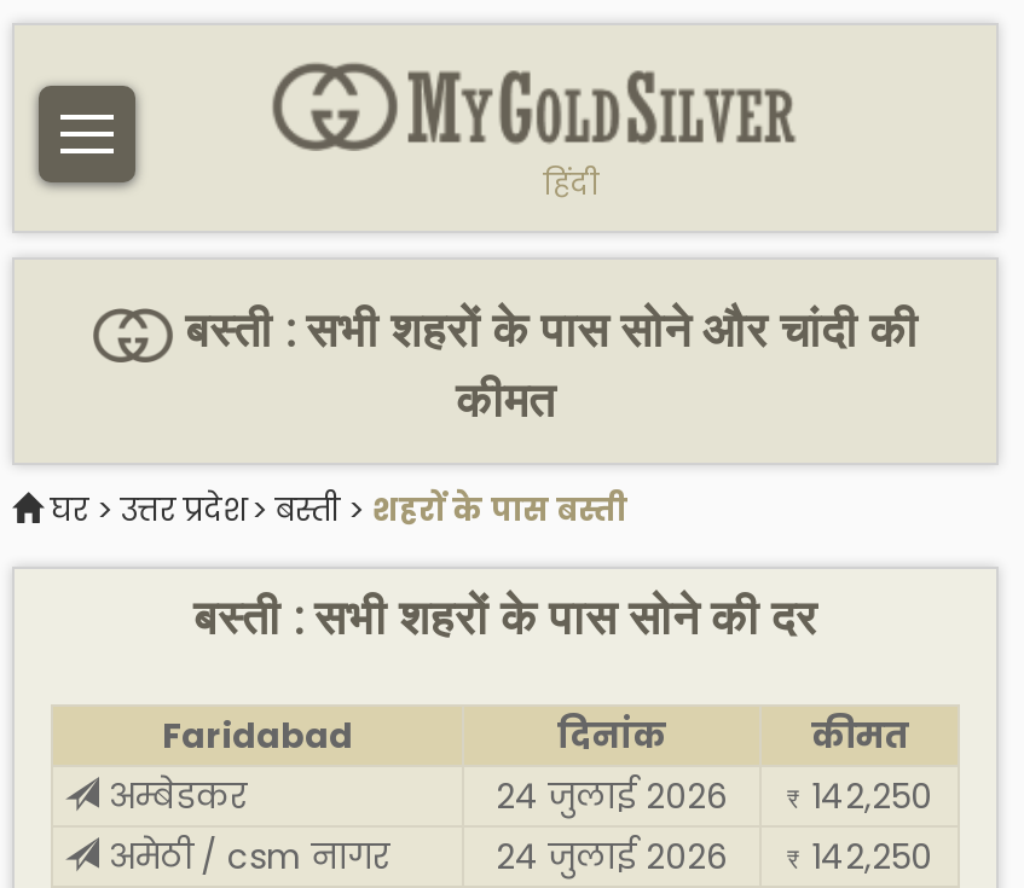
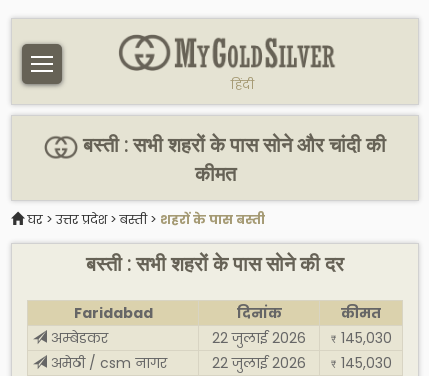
[496,772,728,820] 24 जुलाई 2026 -> [212,328,306,348] 22 जुलाई 2026
[787,772,932,820] ₹ 142,250 -> [330,328,391,348] ₹ 145,030
[496,832,728,881] 24 जुलाई 2026 -> [212,353,306,373] 22 जुलाई 2026
[787,832,932,881] ₹ 142,250 -> [330,353,391,373] ₹ 145,030

